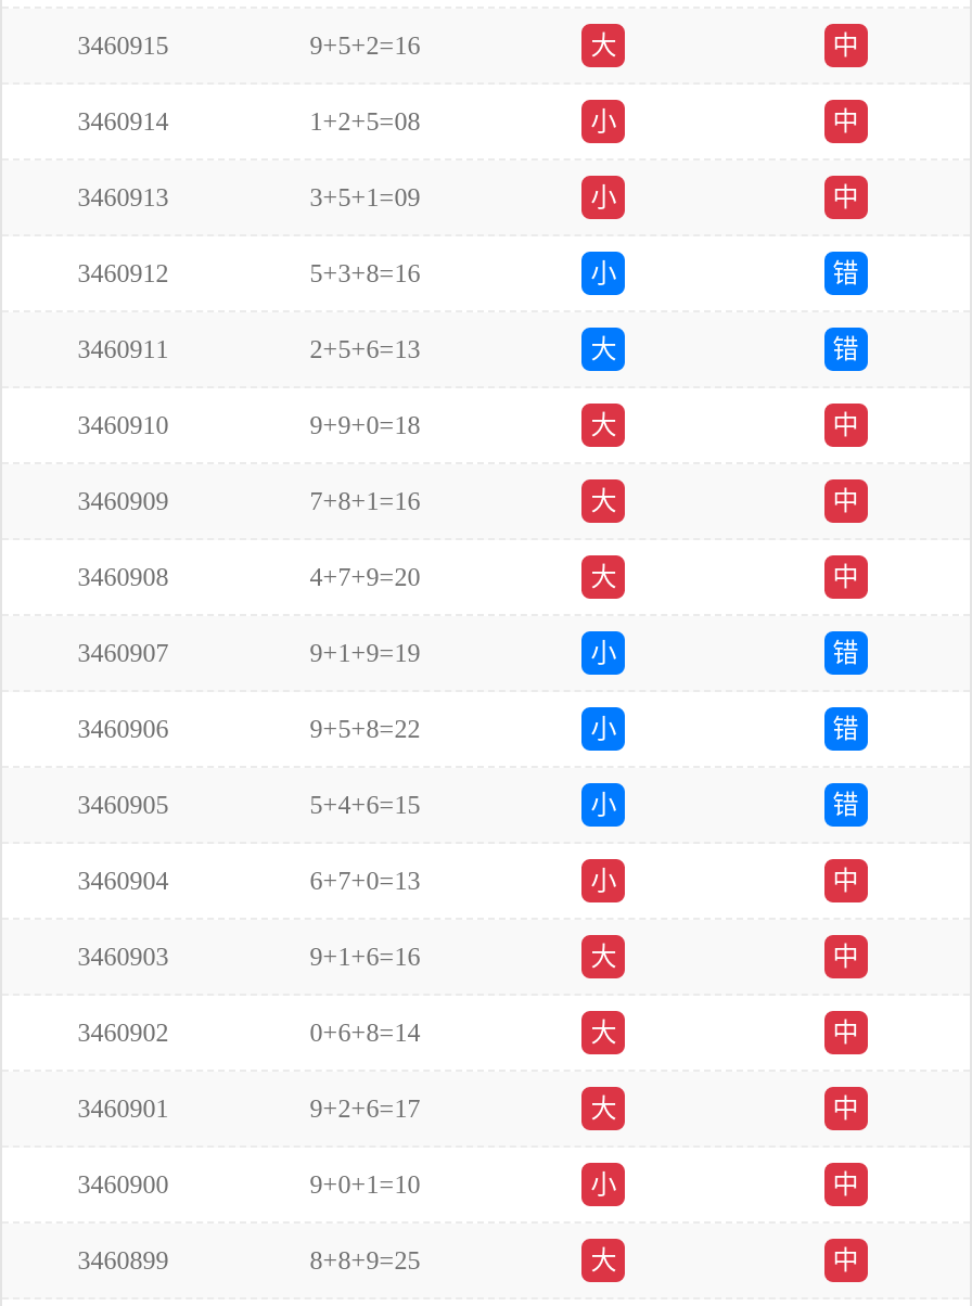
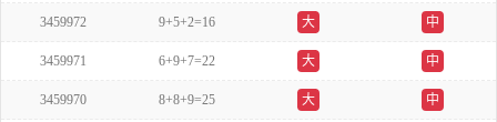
[78,30,169,61] 3460915 -> [40,14,86,30] 3459972
[78,106,859,440] 3460914 | 1+2+5=08 | 小 | 中 | 3460913 | 3+5+1=09 | 小 | 中 | 3460912 | 5+3+8=16 | 小 | 错 | 3460911 | 2+5+6=13 | 大 | 错 | 3460910 | 9+9+0=18 -> [40,53,215,69] 3459971 | 6+9+7=22
[78,486,859,1276] 3460909 | 7+8+1=16 | 大 | 中 | 3460908 | 4+7+9=20 | 大 | 中 | 3460907 | 9+1+9=19 | 小 | 错 | 3460906 | 9+5+8=22 | 小 | 错 | 3460905 | 5+4+6=15 | 小 | 错 | 3460904 | 6+7+0=13 | 小 | 中 | 3460903 | 9+1+6=16 | 大 | 中 | 3460902 | 0+6+8=14 | 大 | 中 | 3460901 | 9+2+6=17 | 大 | 中 | 3460900 | 9+0+1=10 | 小 | 中 | 3460899 -> [40,92,86,108] 3459970

